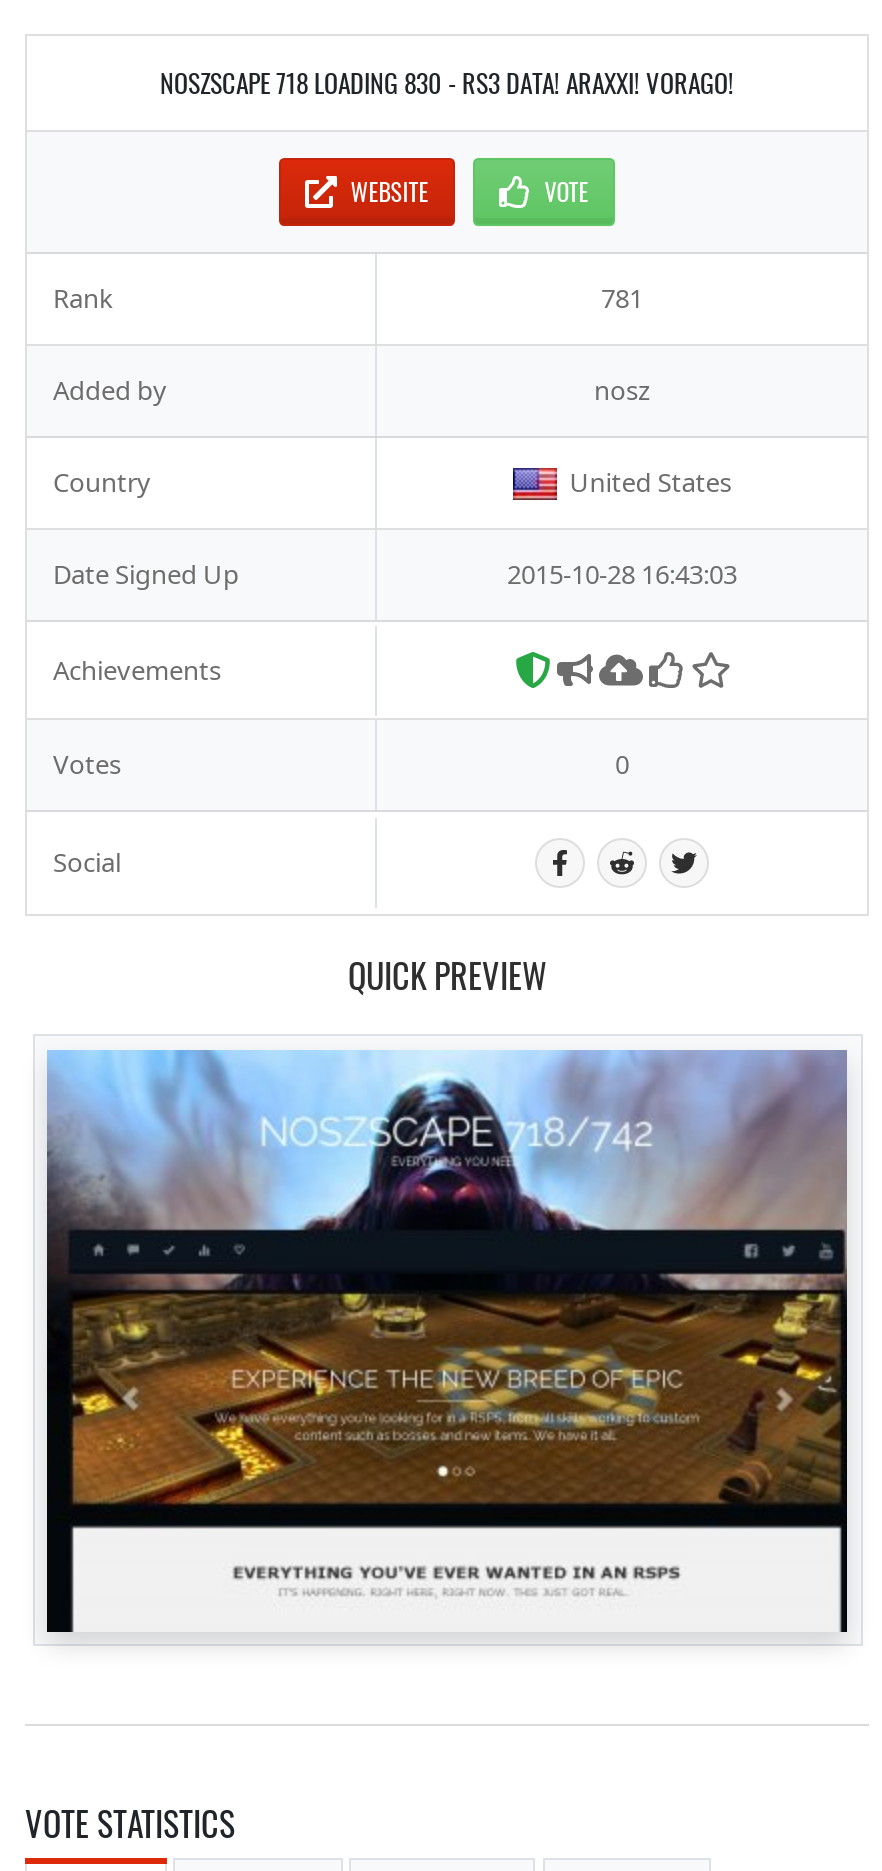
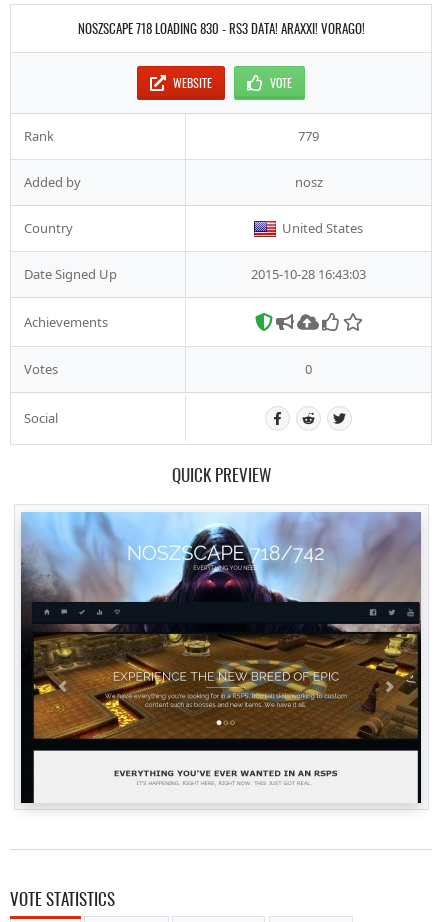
[601,281,643,317] 781 -> [298,127,319,145] 779

